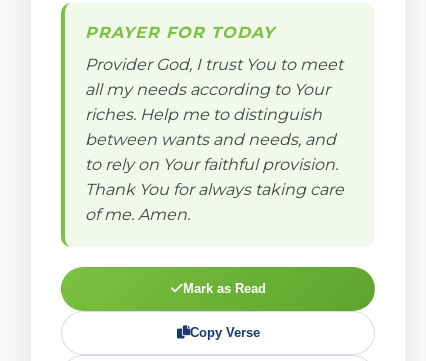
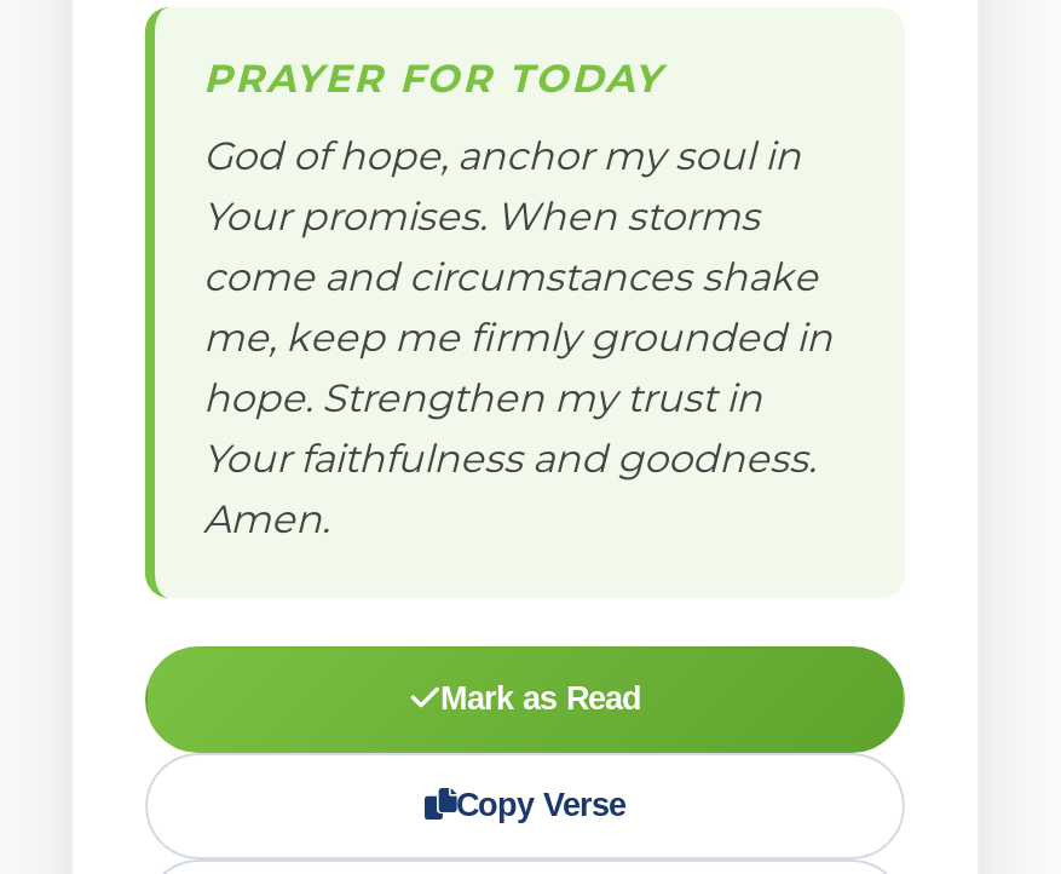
[85,55,344,224] Provider God, I trust You to meet | all my needs according to Your | riches. Help me to distinguish | between wants and needs, and | to rely on Your faithful provision. | Thank You for always taking care | of me. Amen. -> [203,133,832,542] God of hope, anchor my soul in | Your promises. When storms | come and circumstances shake | me, keep me firmly grounded in | hope. Strengthen my trust in | Your faithfulness and goodness. | Amen.

